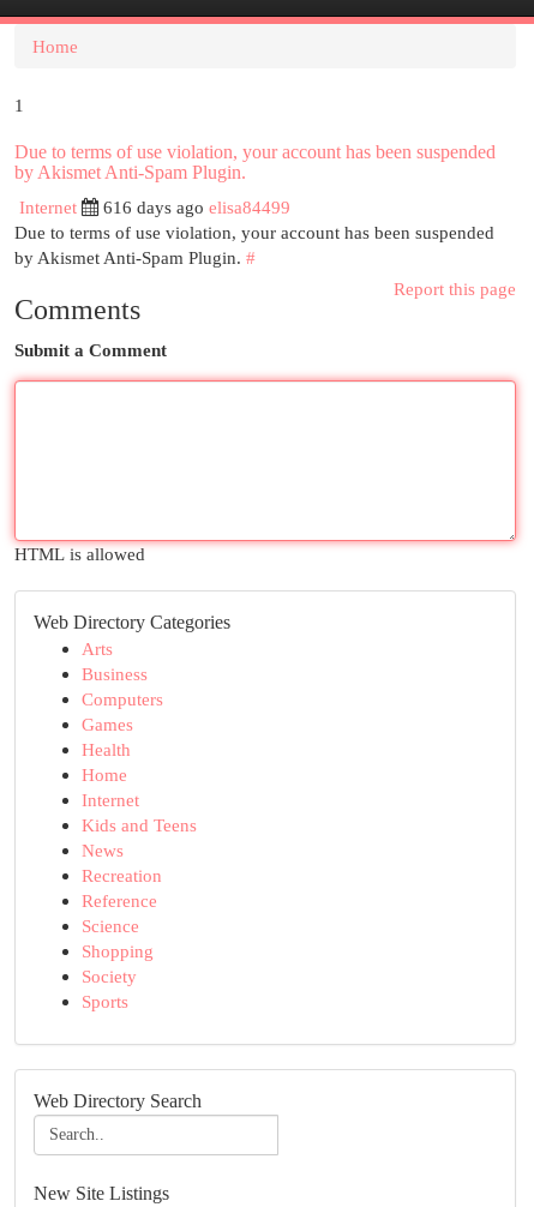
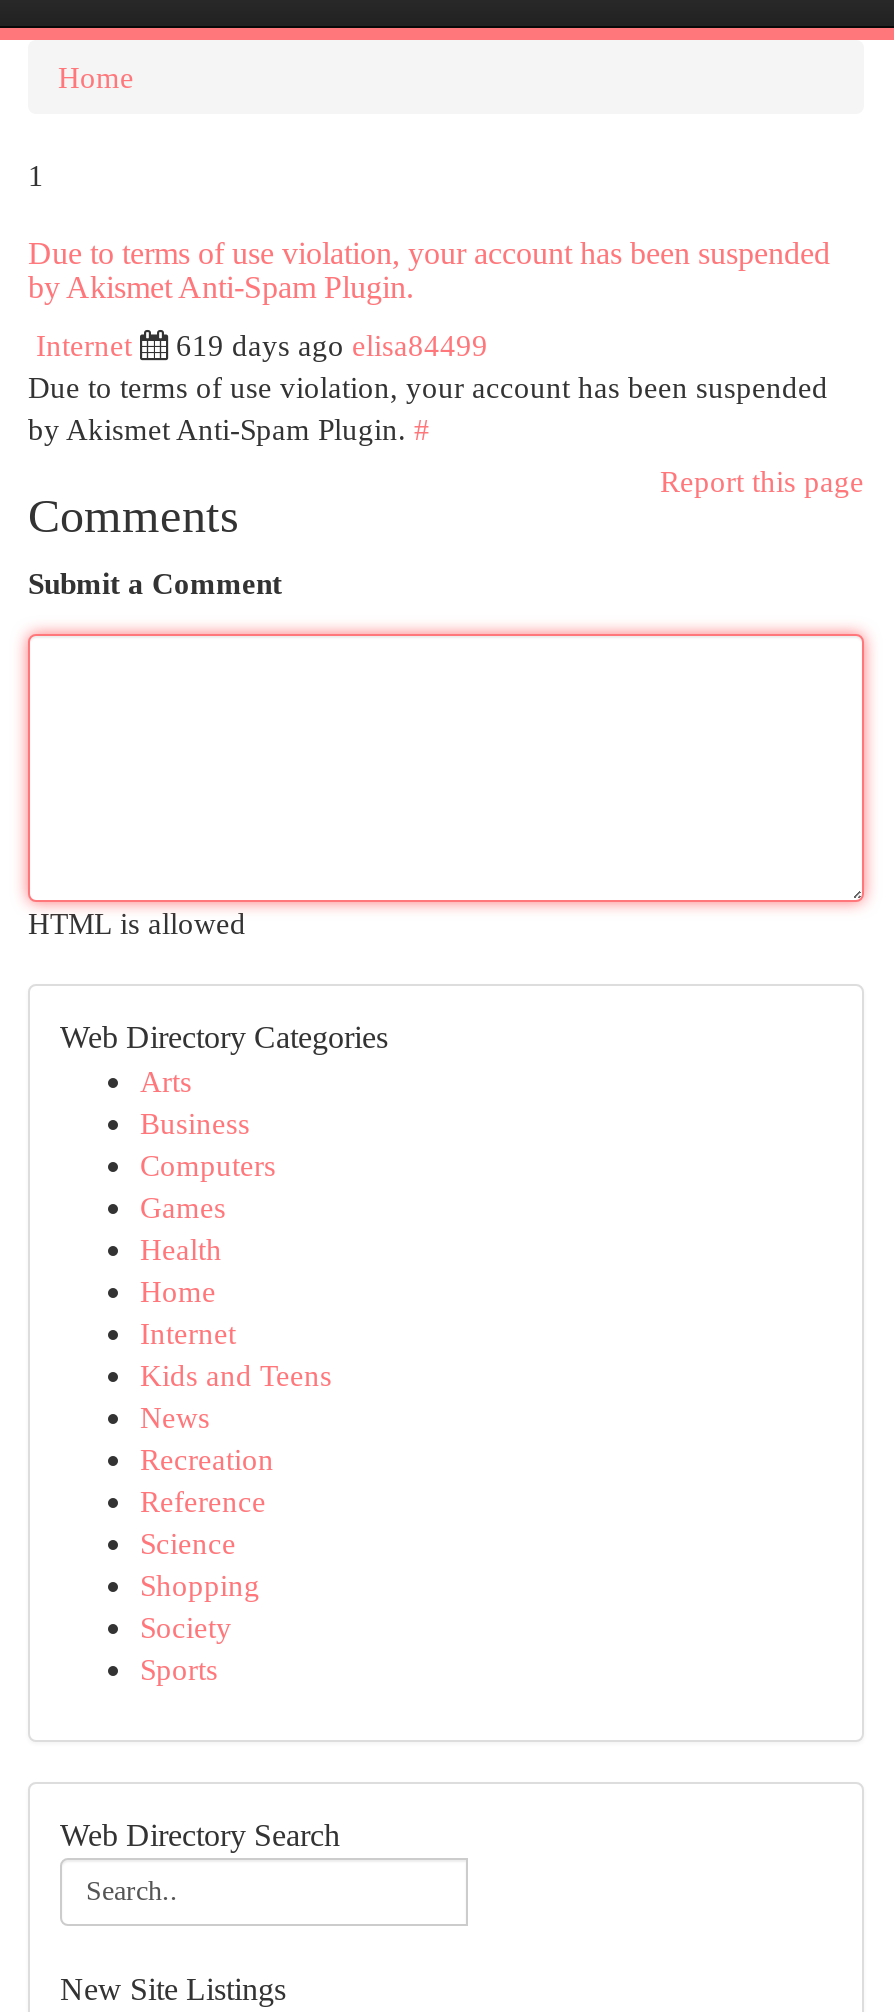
[103,197,290,217] 616 days ago elisa84499 -> [176,328,488,362] 619 days ago elisa84499

